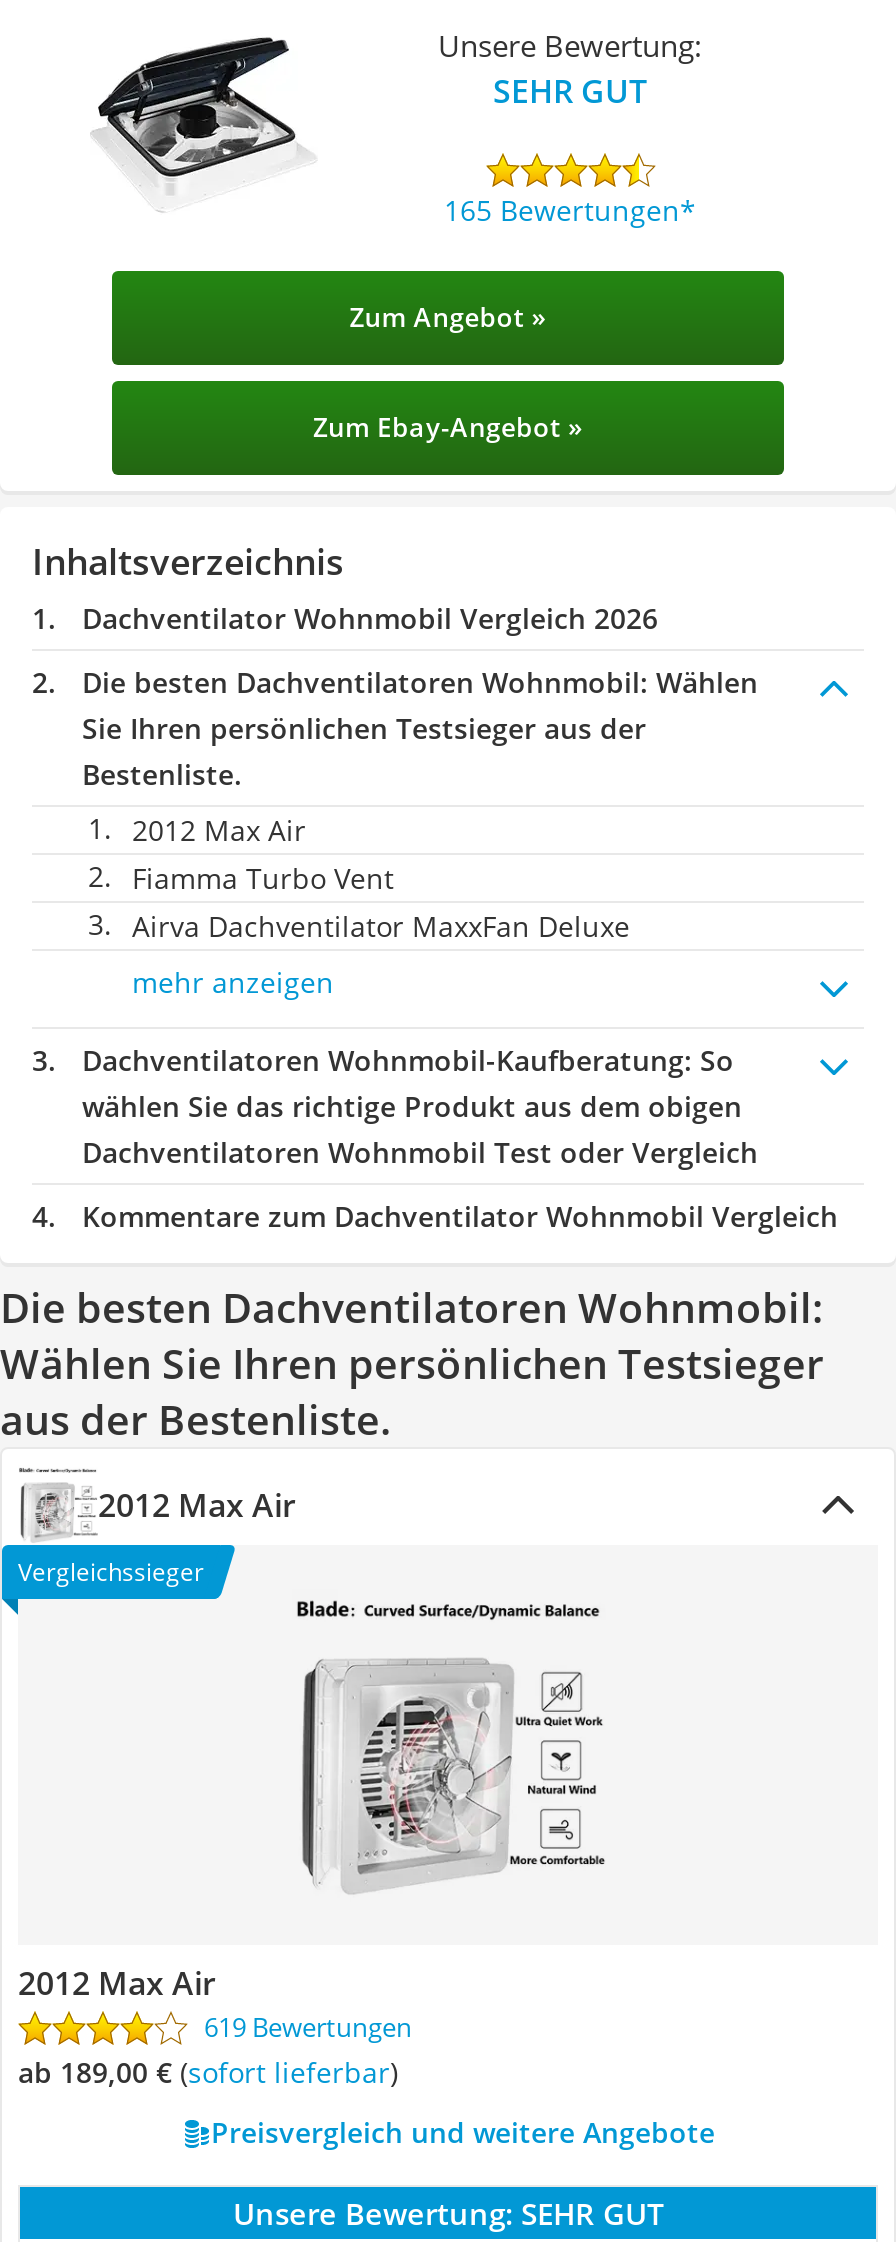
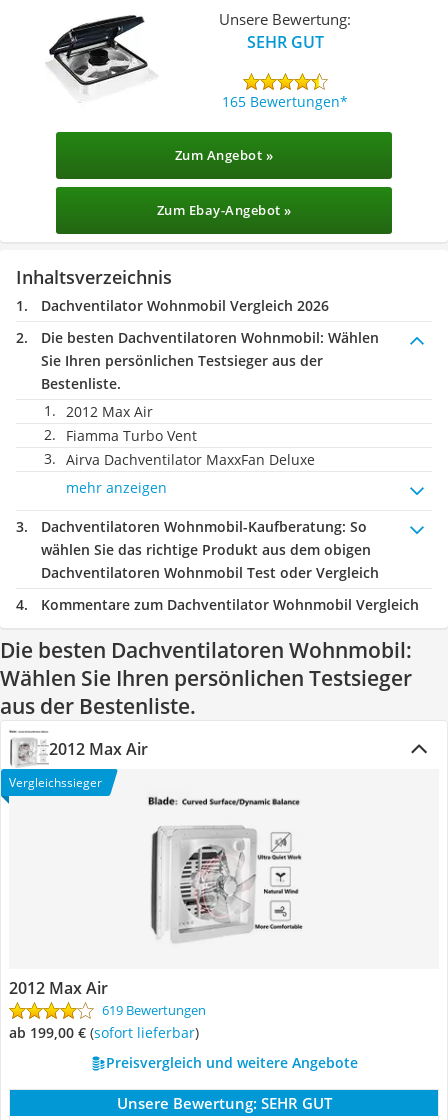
[18,2053,398,2091] ab 189,00 €( Sofort lieferbar) -> [9,1023,199,1042] ab 199,00 €( Sofort lieferbar)

